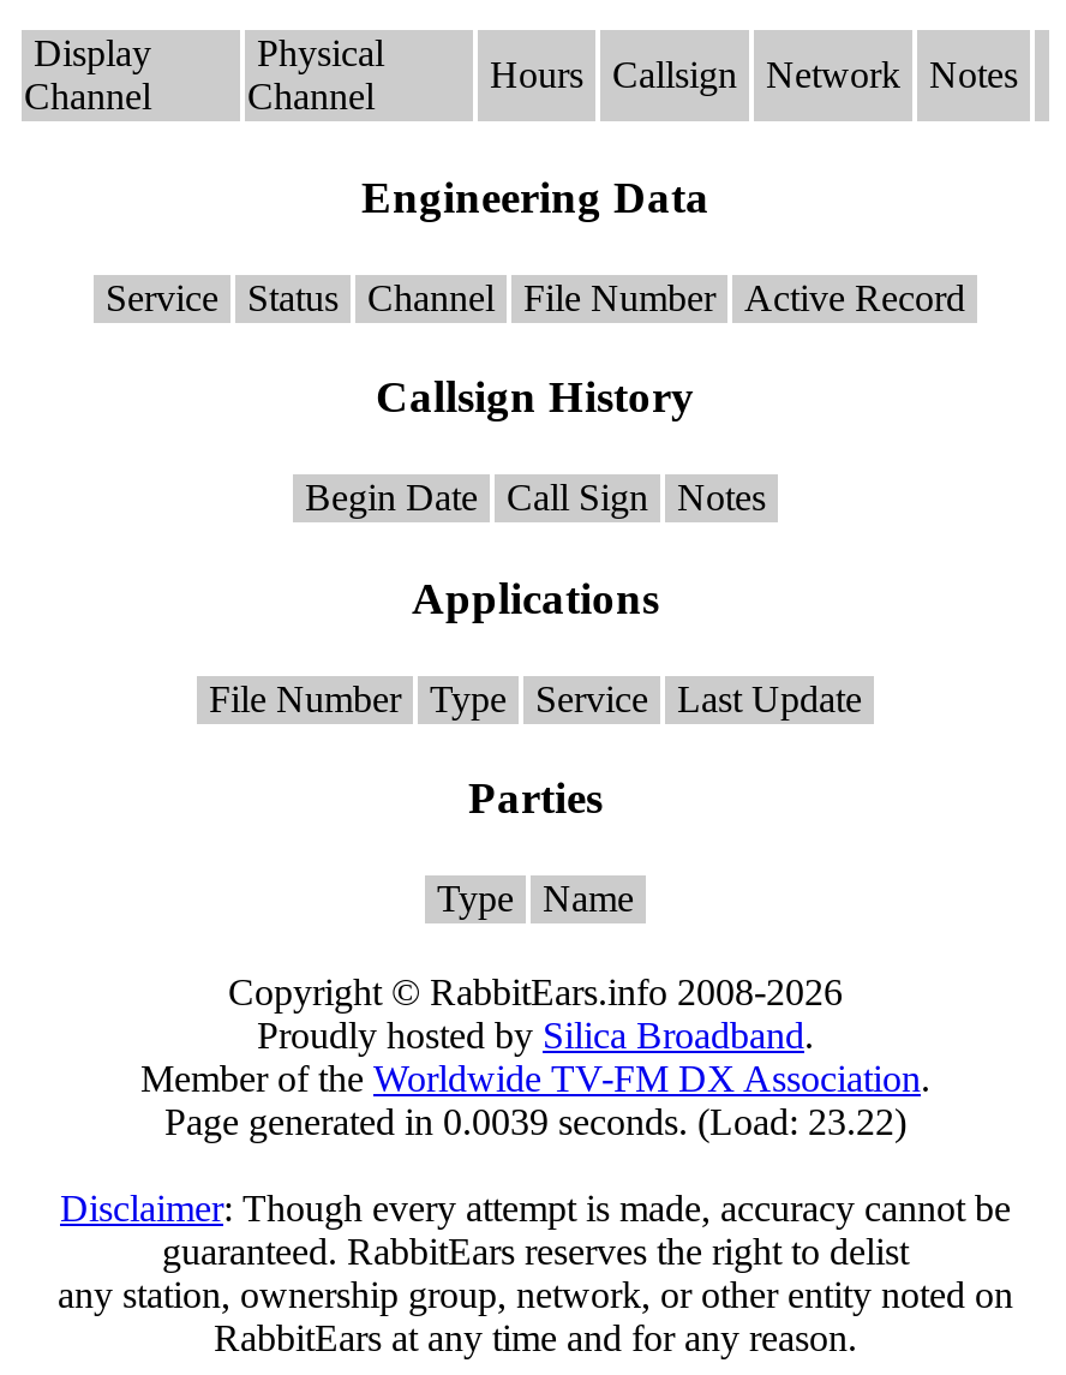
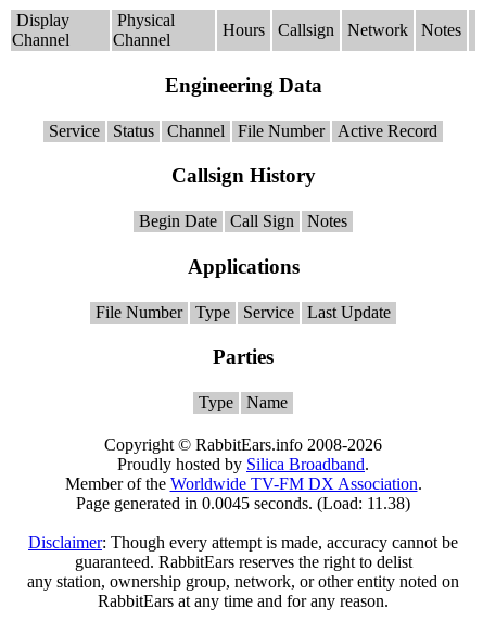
[164,1101,906,1142] Page generated in 0.0039 seconds. (Load: 23.22) -> [76,494,410,513] Page generated in 0.0045 seconds. (Load: 11.38)

